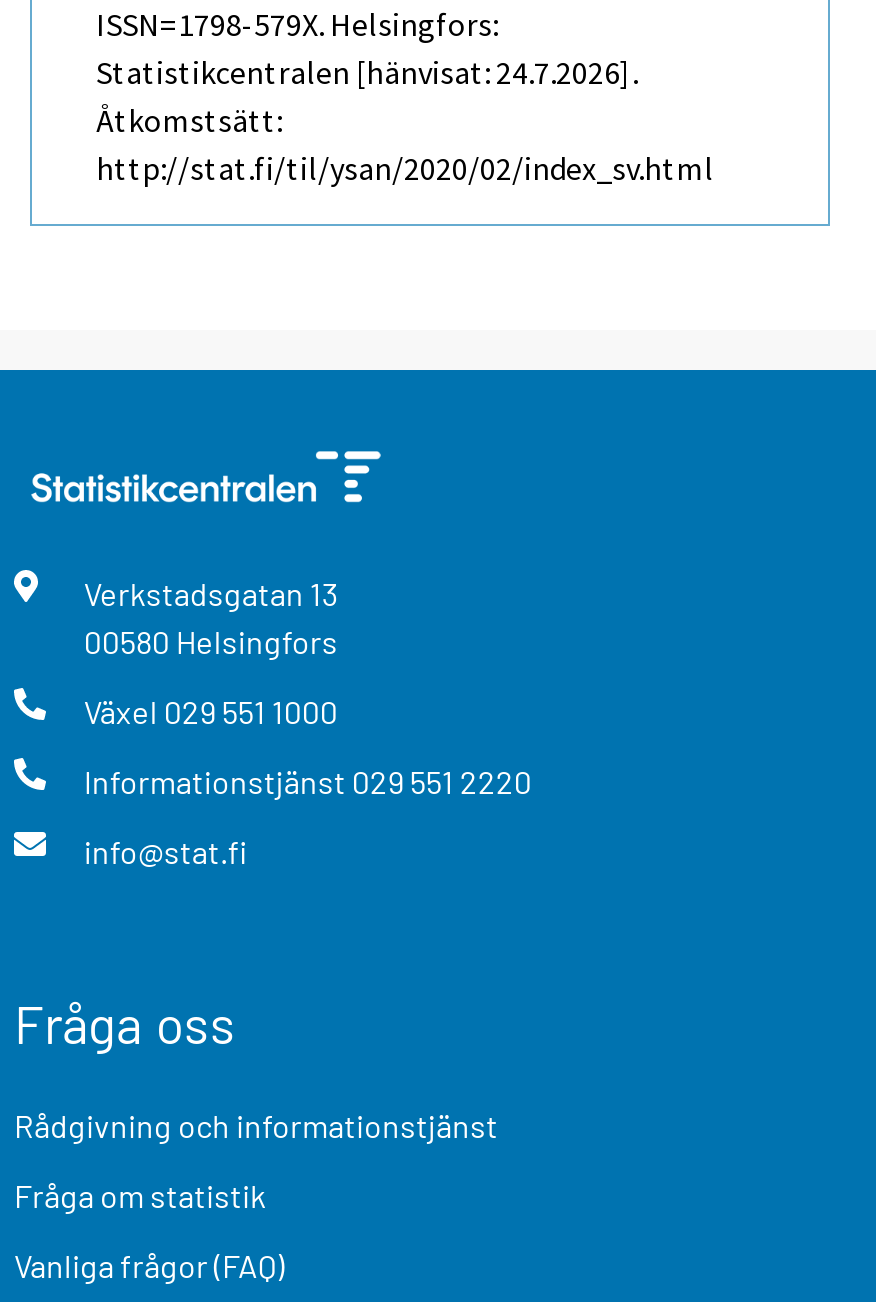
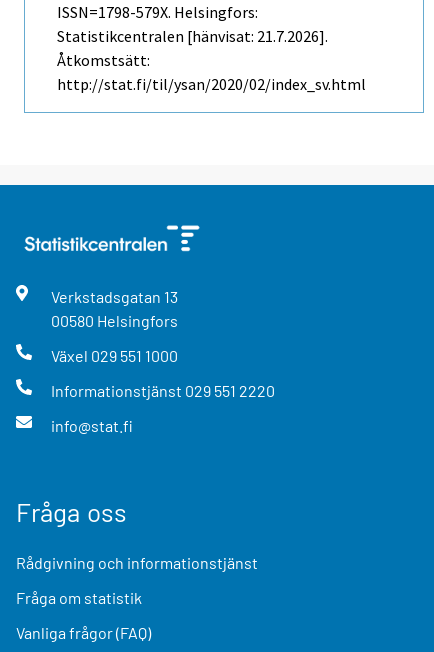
[96,52,638,92] Statistikcentralen [hänvisat: 24.7.2026]. -> [57,26,328,46] Statistikcentralen [hänvisat: 21.7.2026].

